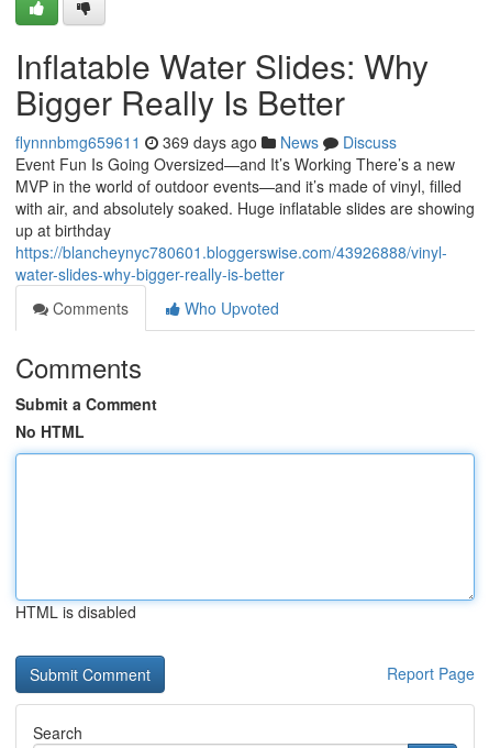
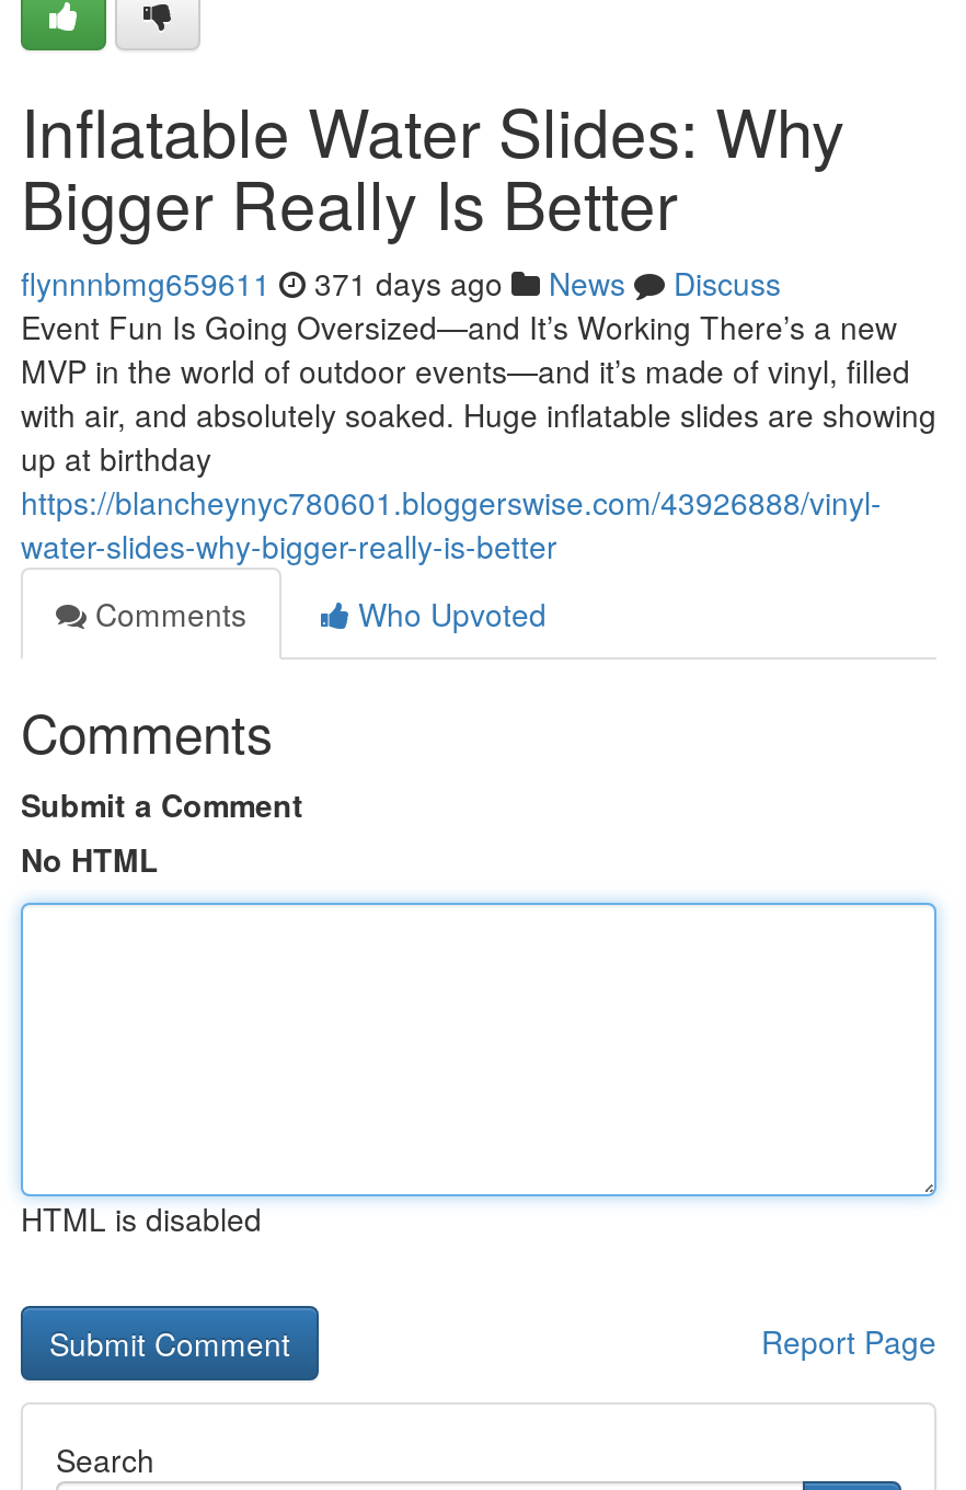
[15,131,397,153] flynnnbmg659611 369 days ago News Discuss -> [21,261,781,305] flynnnbmg659611 371 days ago News Discuss

